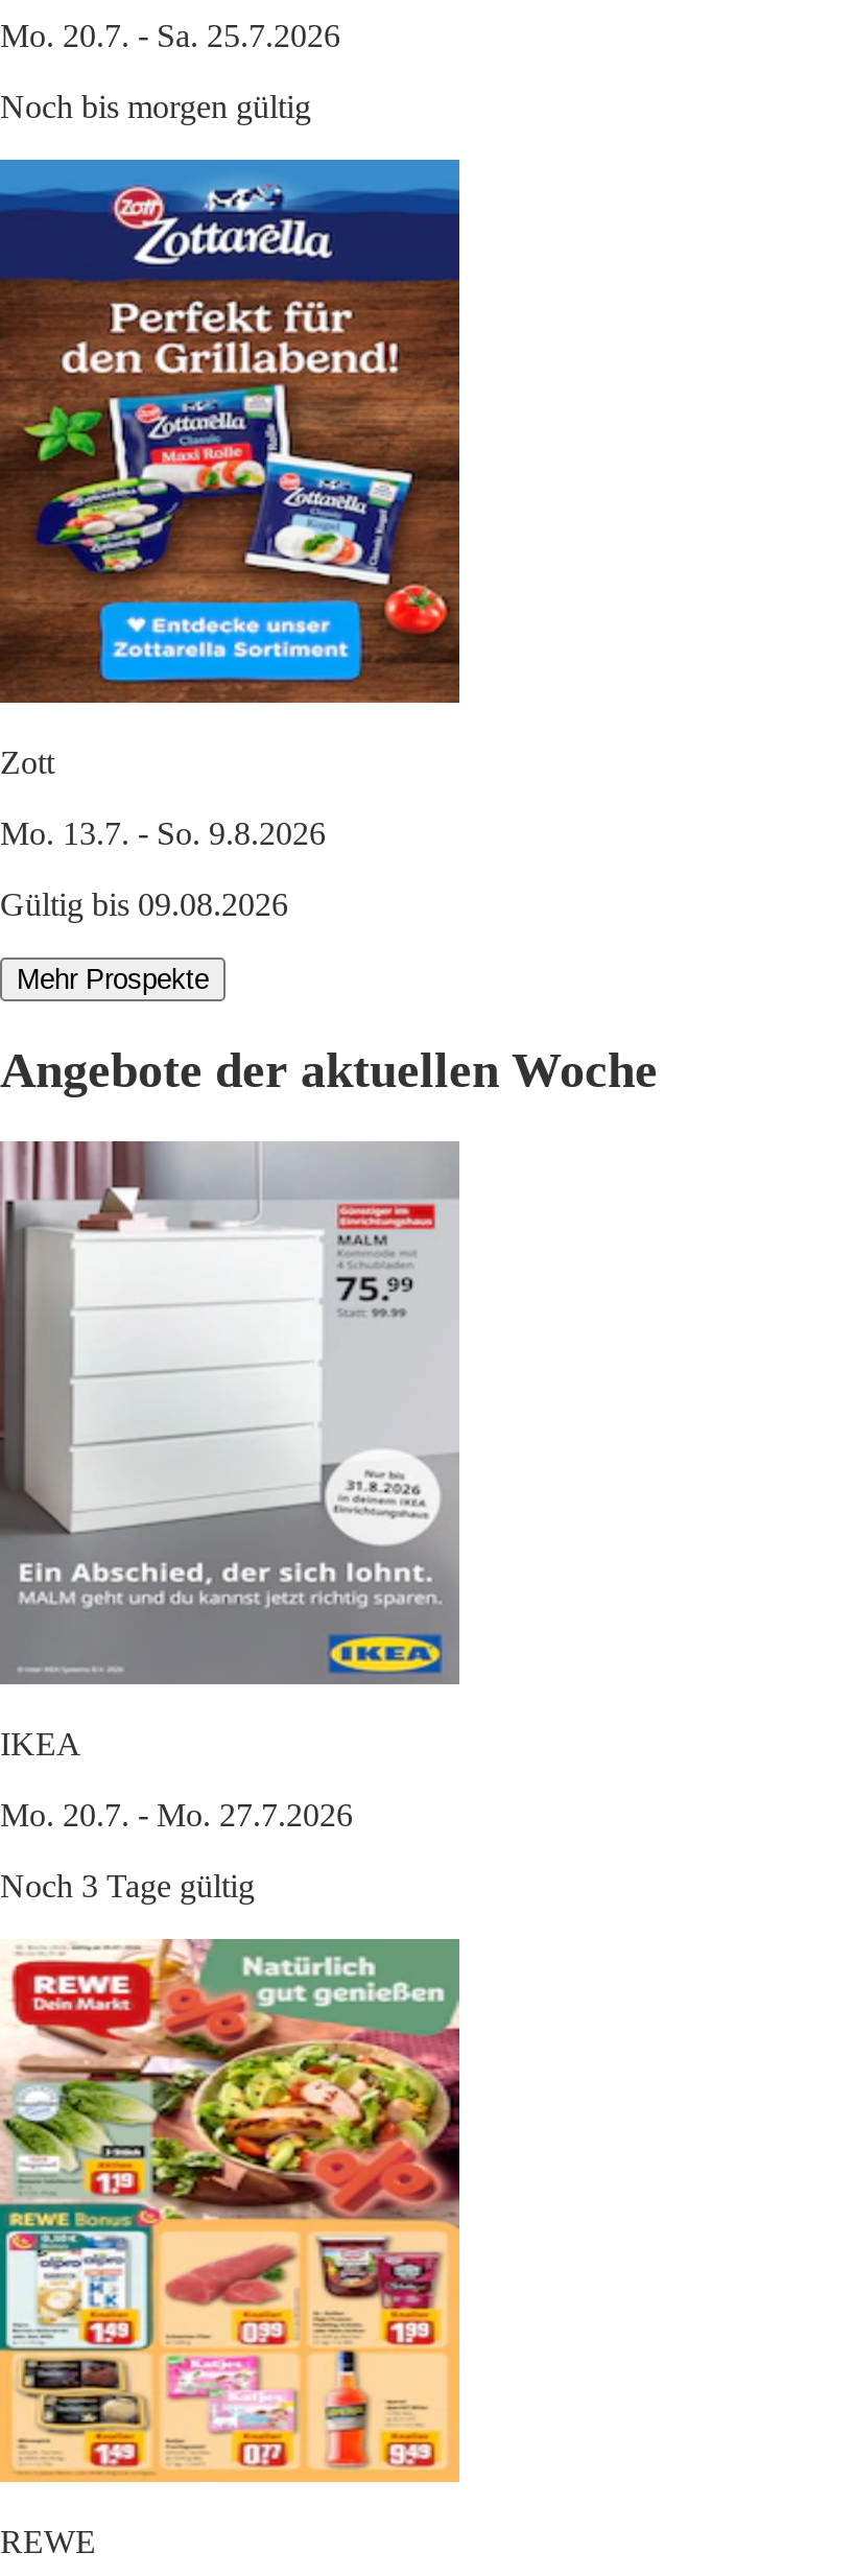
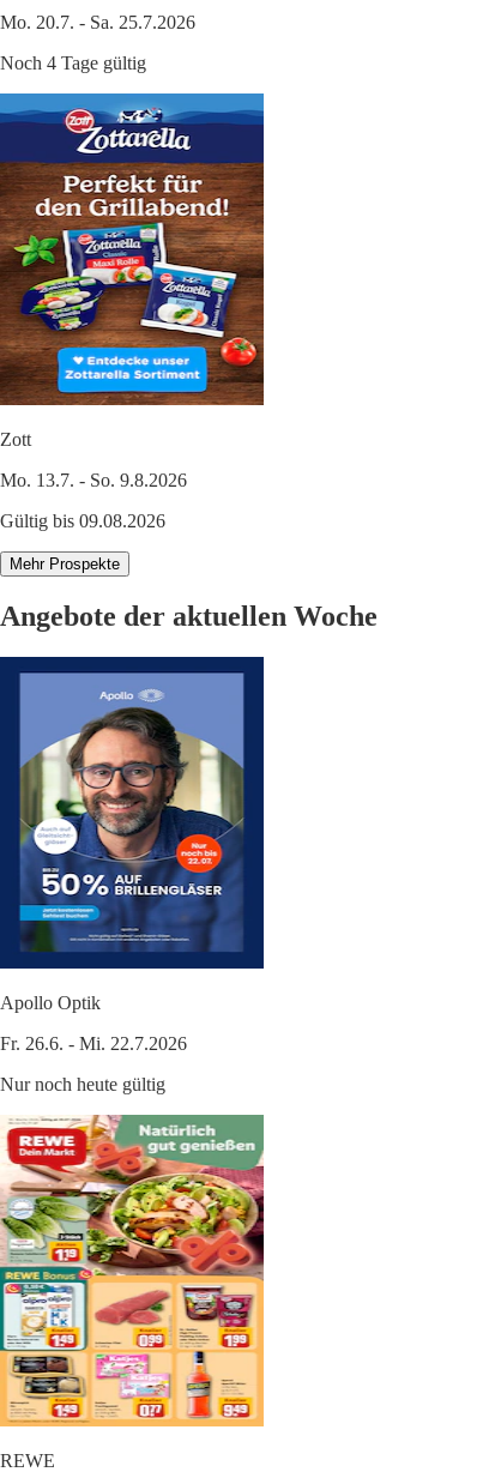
[0,90,311,125] Noch bis morgen gültig -> [0,53,146,74] Noch 4 Tage gültig
[0,1139,459,1762] [image] | IKEA -> [0,656,265,1013] [image] | Apollo Optik
[0,1798,353,1833] Mo. 20.7. - Mo. 27.7.2026 -> [0,1034,187,1054] Fr. 26.6. - Mi. 22.7.2026
[0,1869,255,1904] Noch 3 Tage gültig -> [0,1074,165,1095] Nur noch heute gültig

